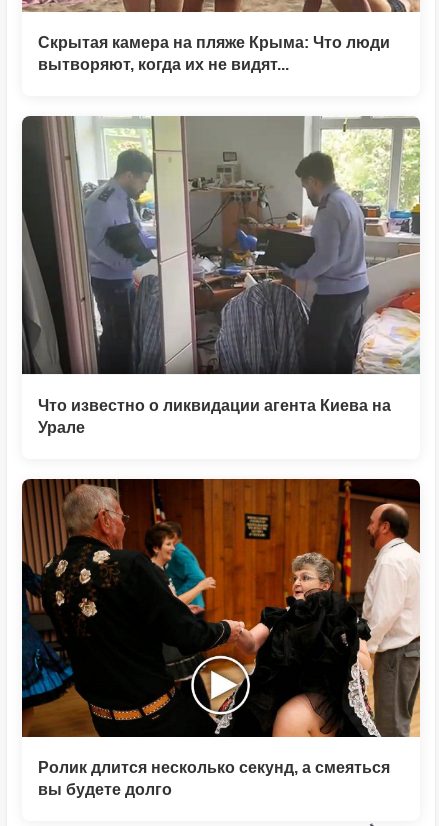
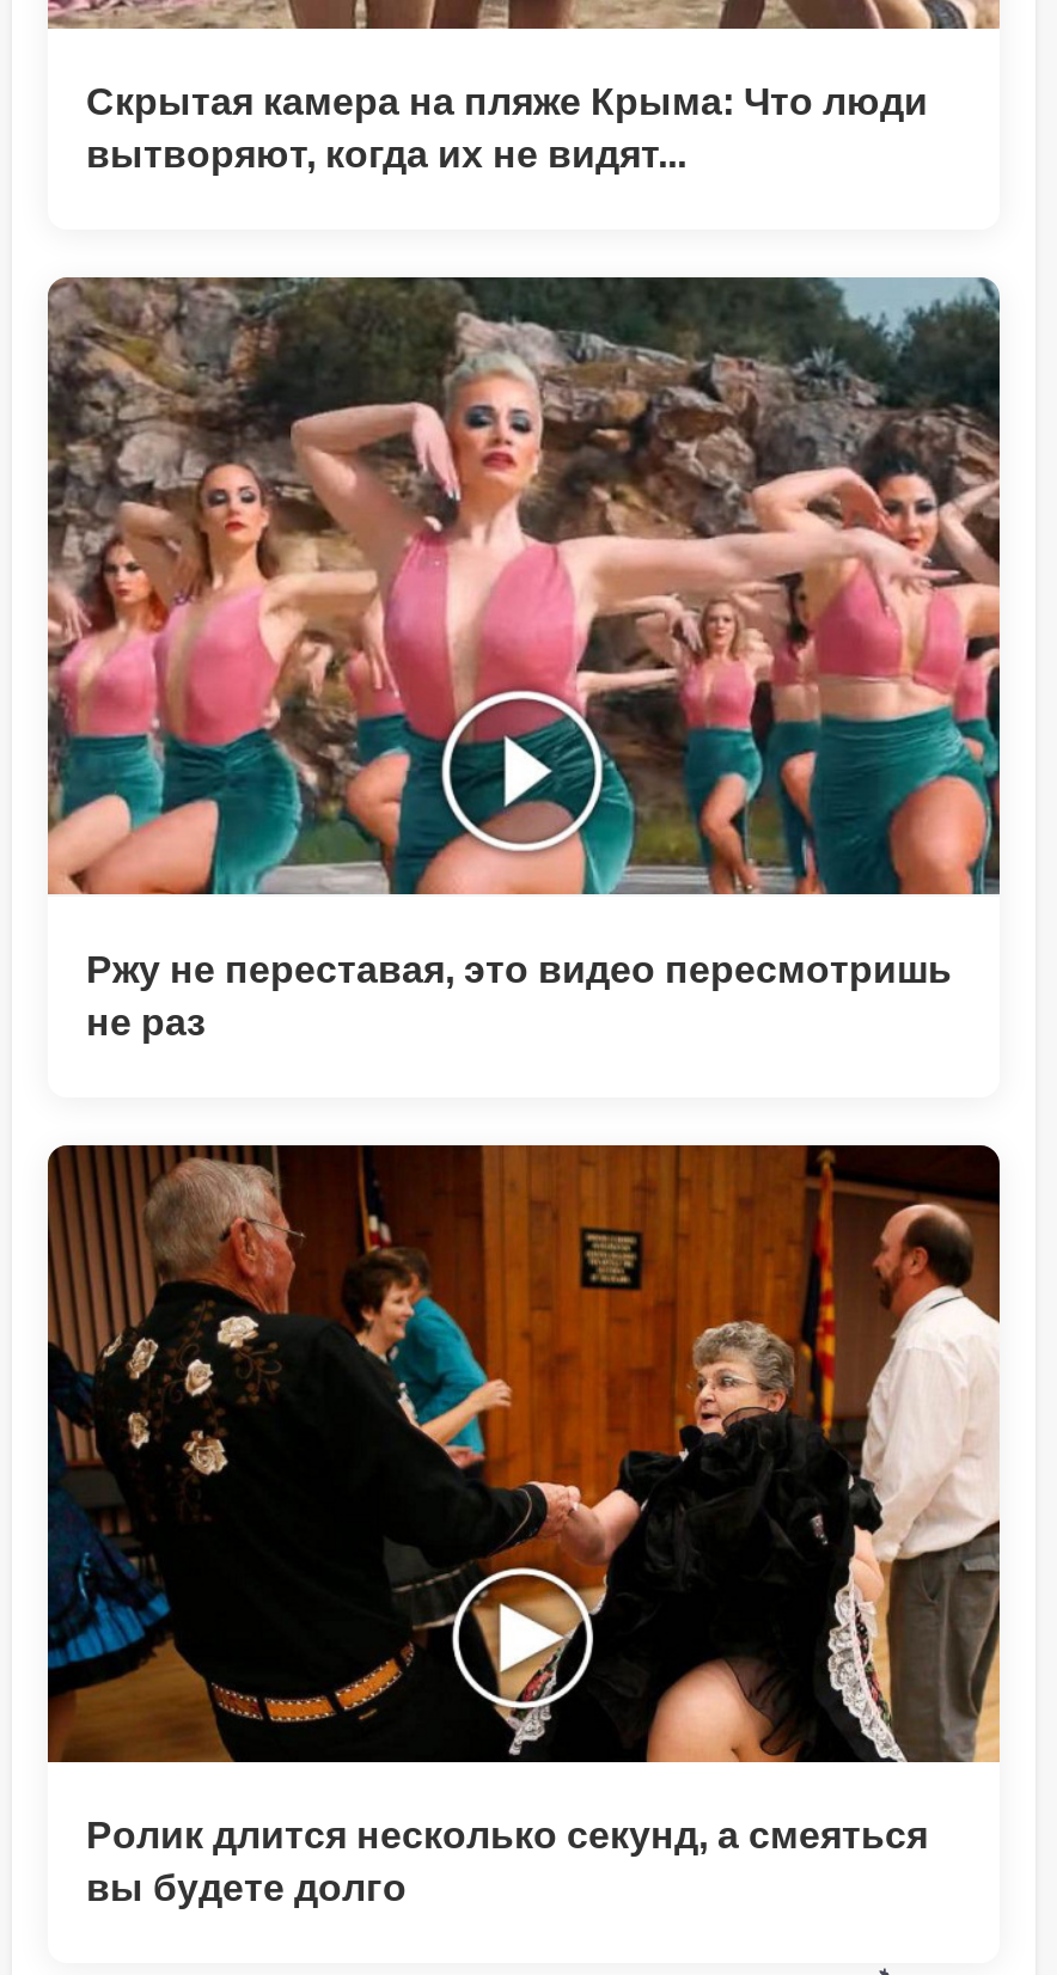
[21,116,421,436] [image] | Что известно о ликвидации агента Киева на | Урале -> [45,275,1002,1042] [image] | Ржу не переставая, это видео пересмотришь | не раз

